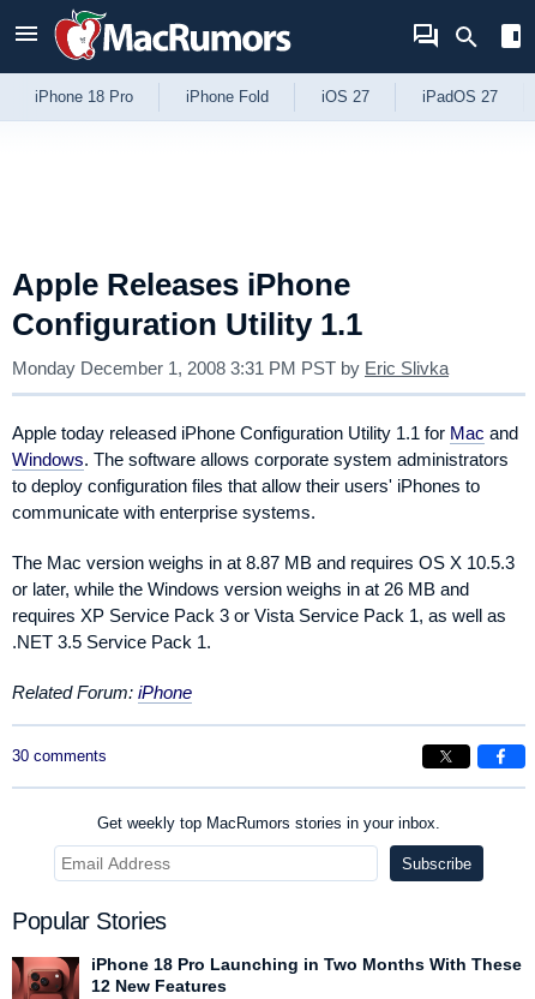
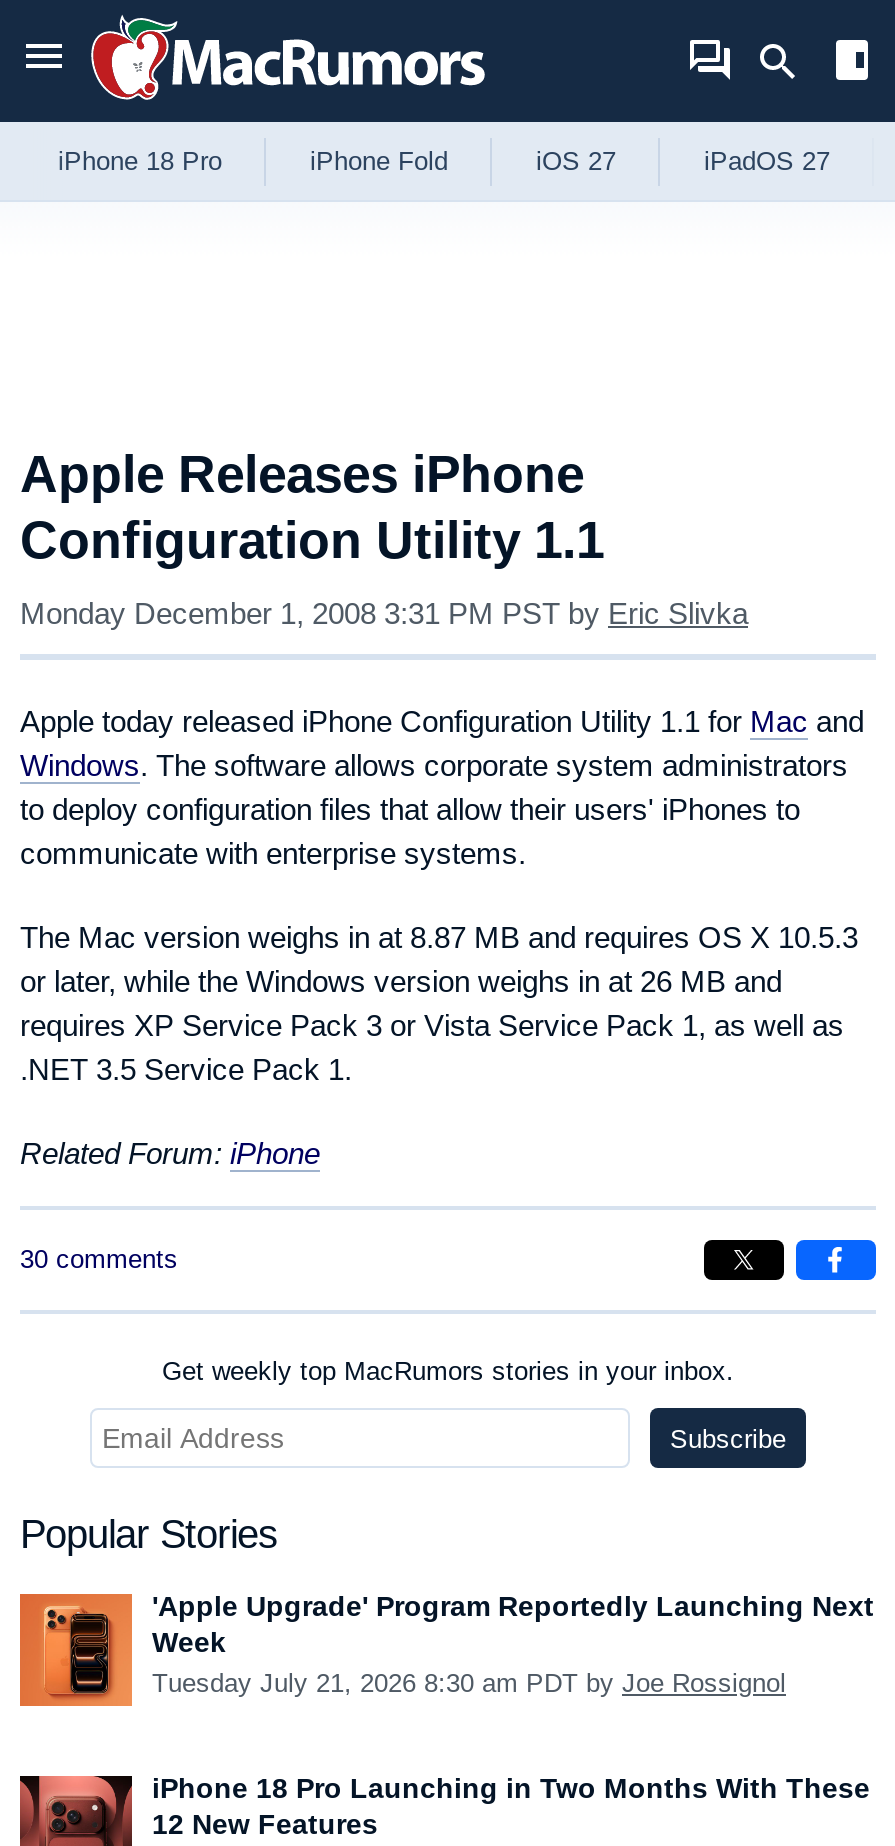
none -> [18,1590,874,1708] [image] | 'Apple Upgrade' Program Reportedly Launching Next | Week | Tuesday July 21, 2026 8:30 am PDT by Joe Rossignol

